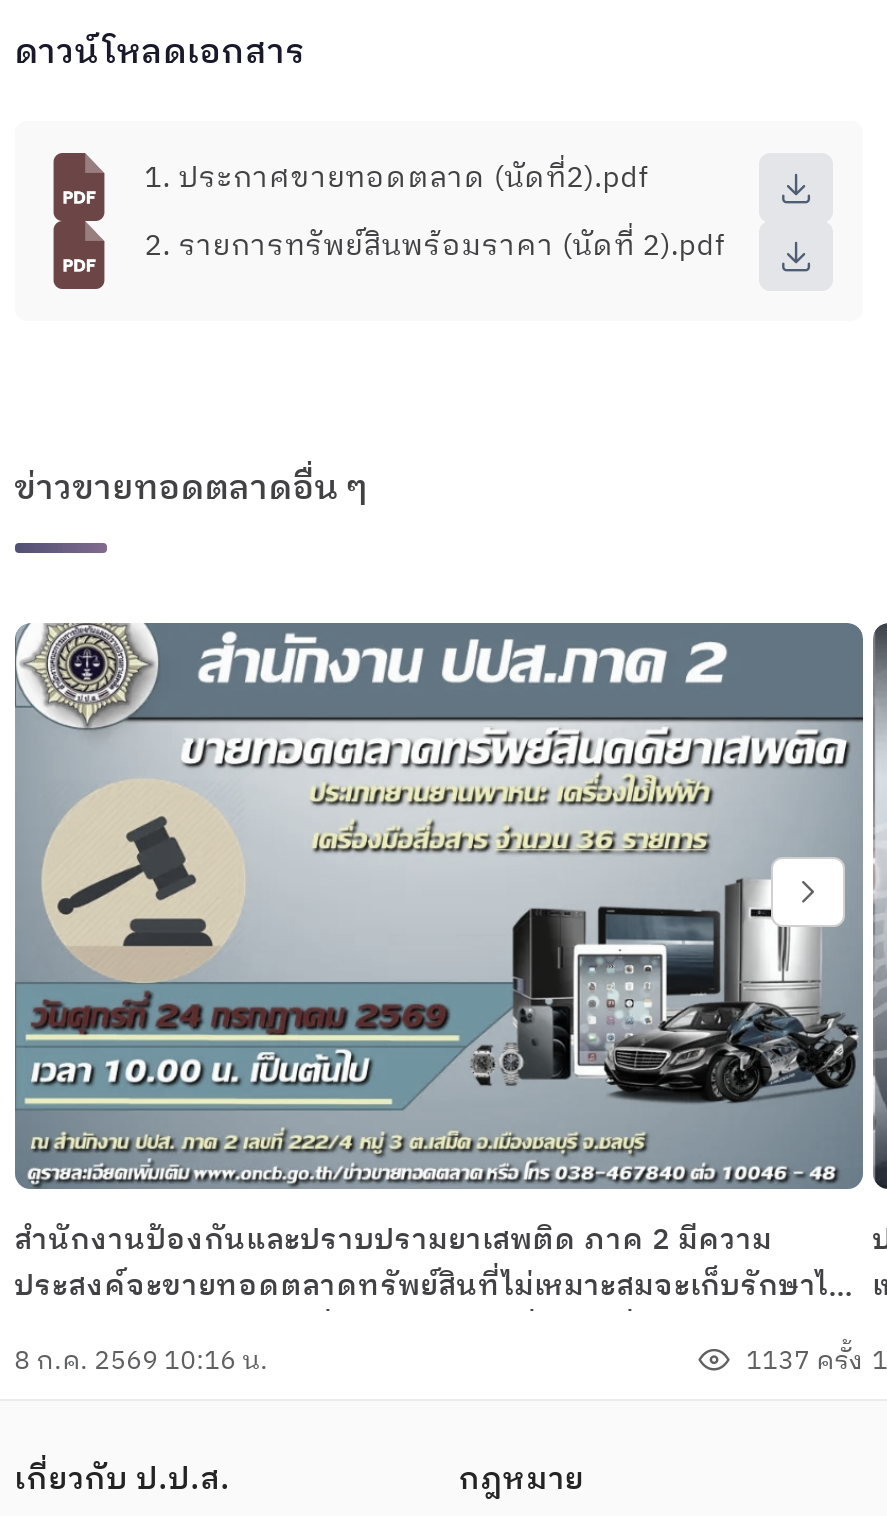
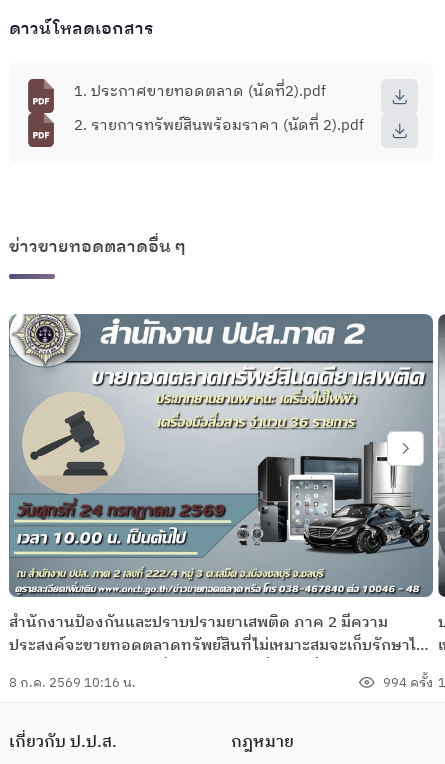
[746,1339,862,1383] 1137 ครั้ง -> [383,672,433,694] 994 ครั้ง

